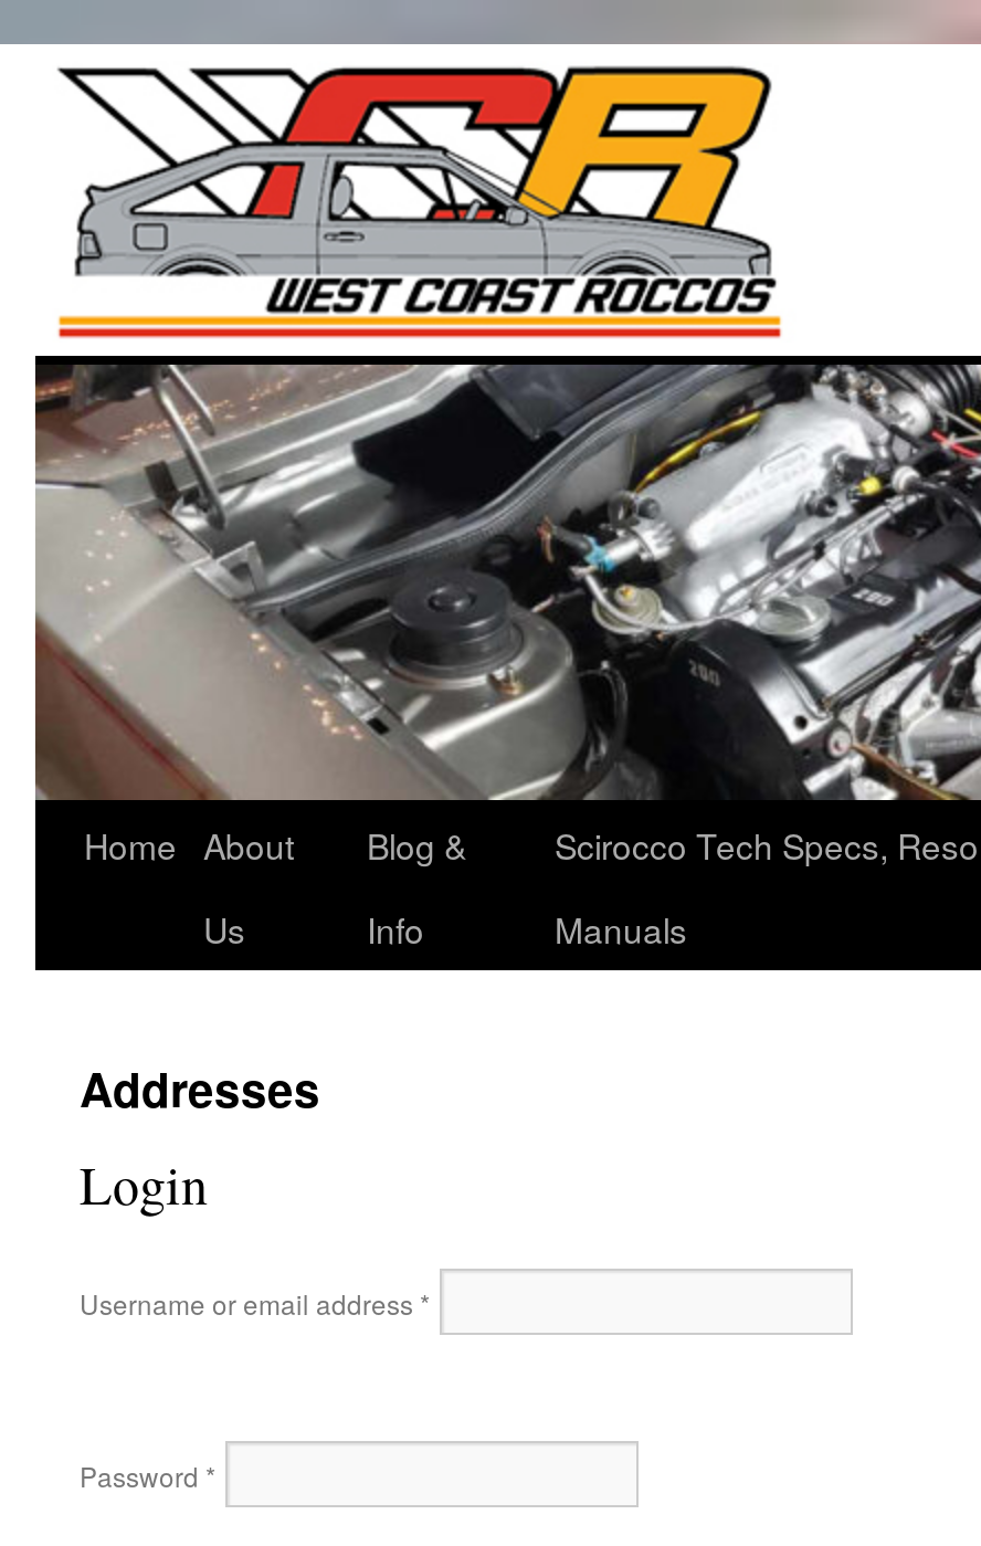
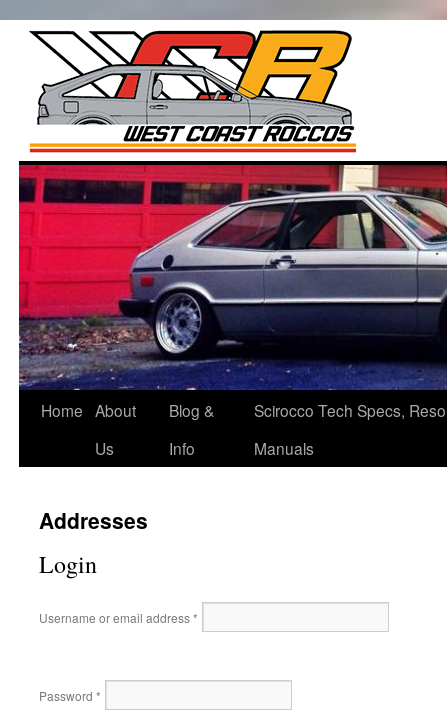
[33,362,974,802] [image] -> [18,164,444,391] [image]

